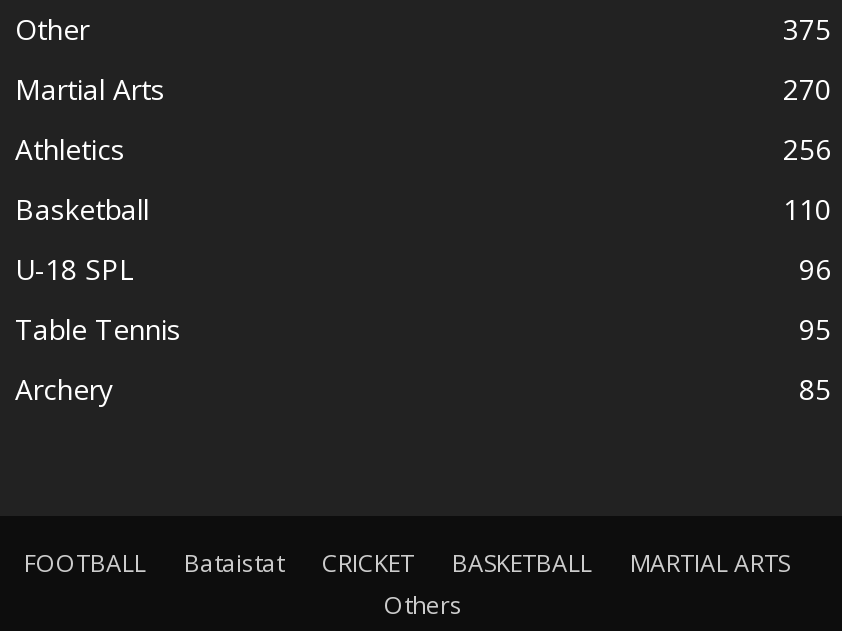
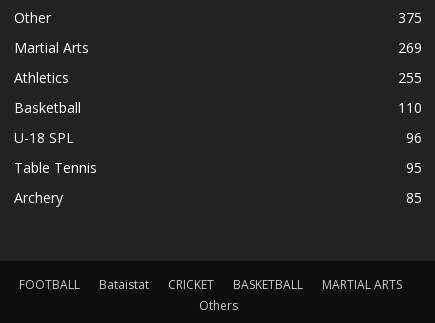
[783,70,831,108] 270 -> [398,38,422,57] 269
[783,130,831,168] 256 -> [398,68,422,87] 255

